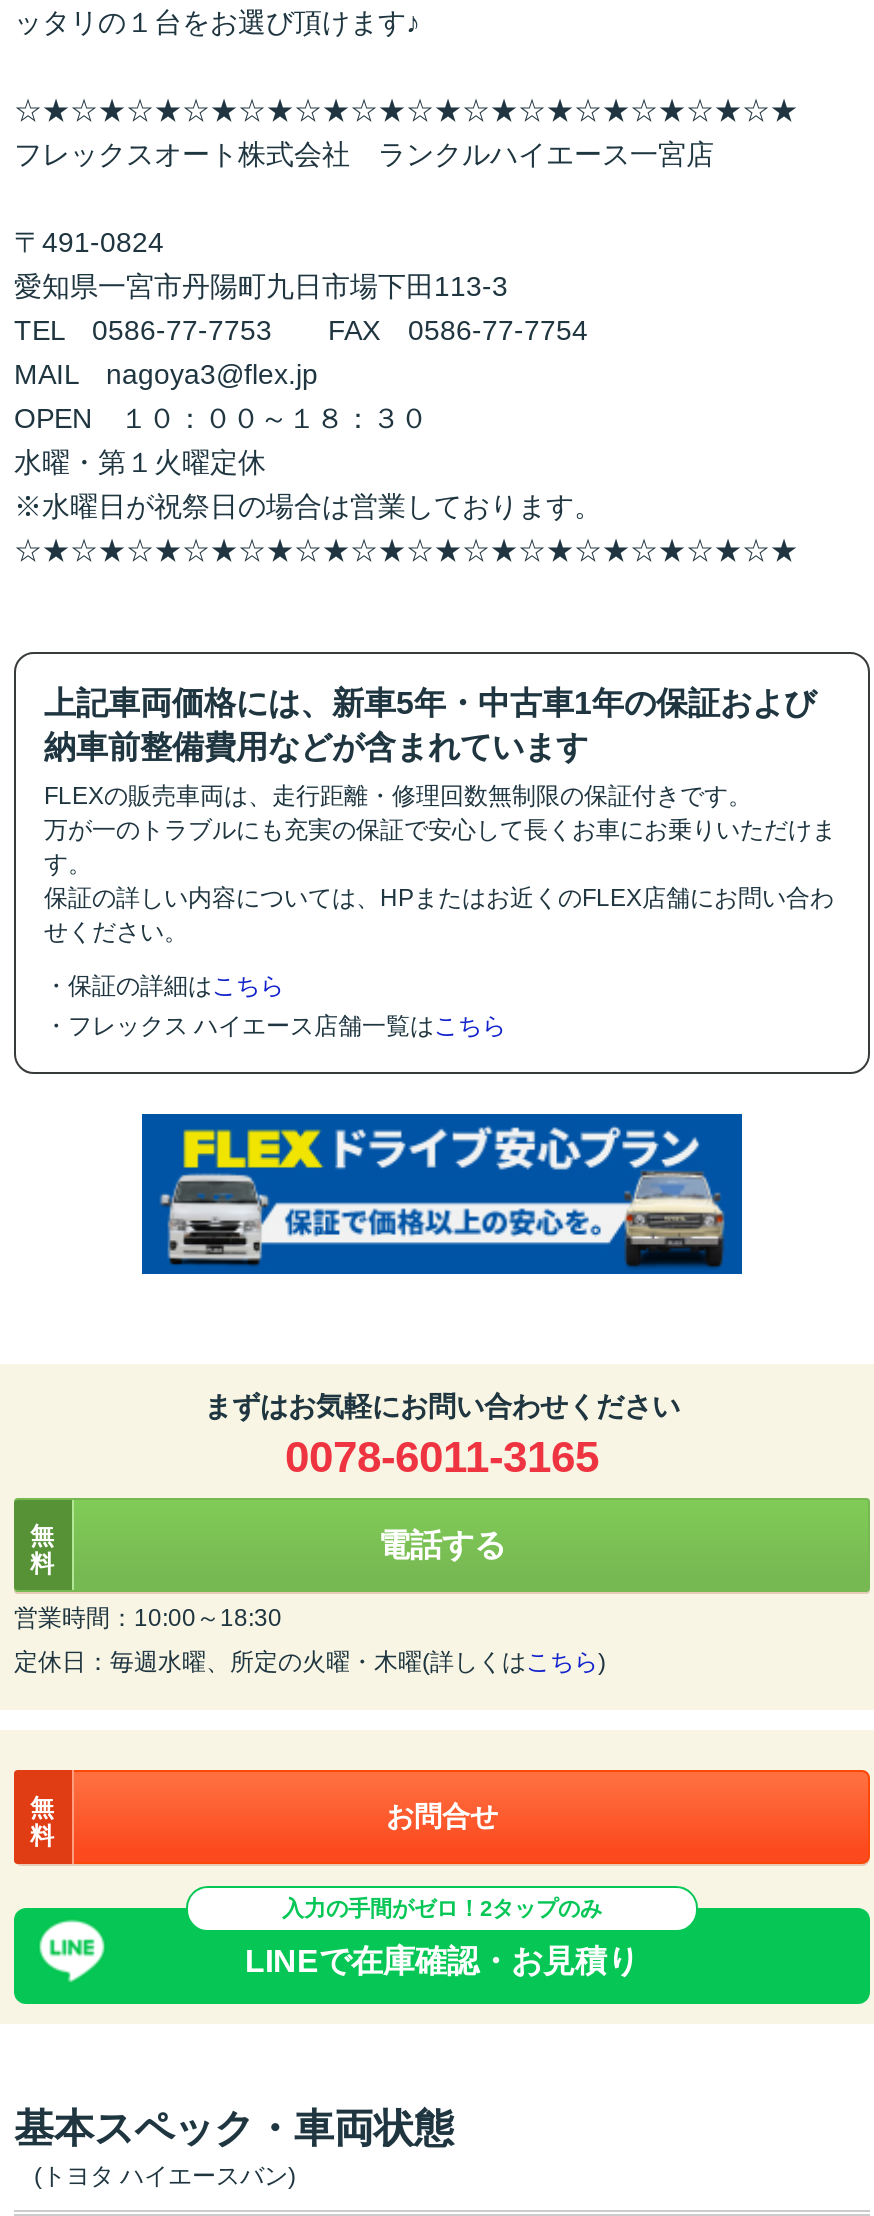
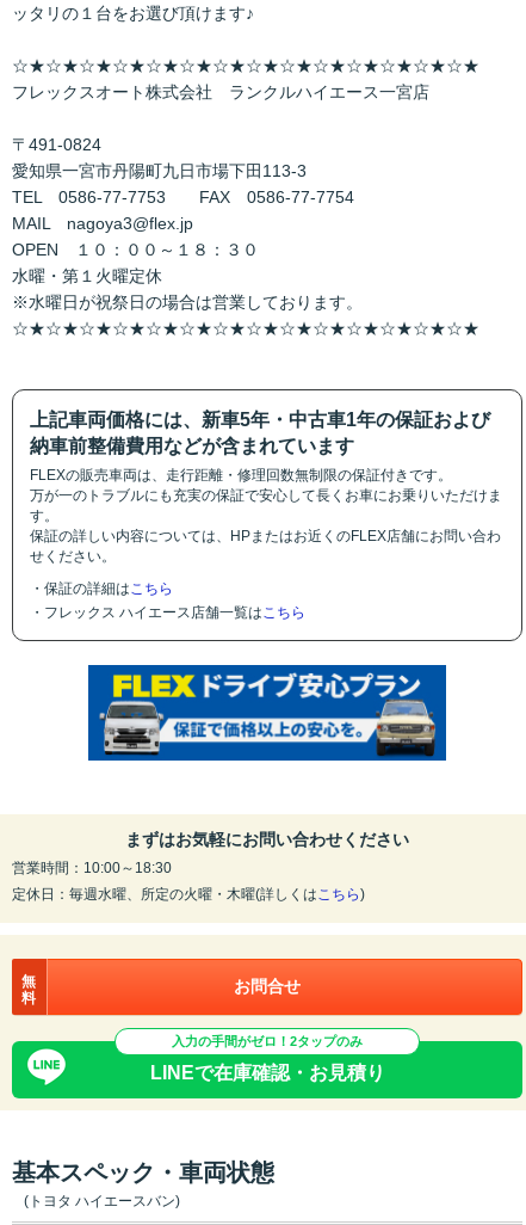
[30,1433,599,1578] 0078-6011-3165 | 無 | 料 -> none
[378,1529,506,1563] 電話する -> none

